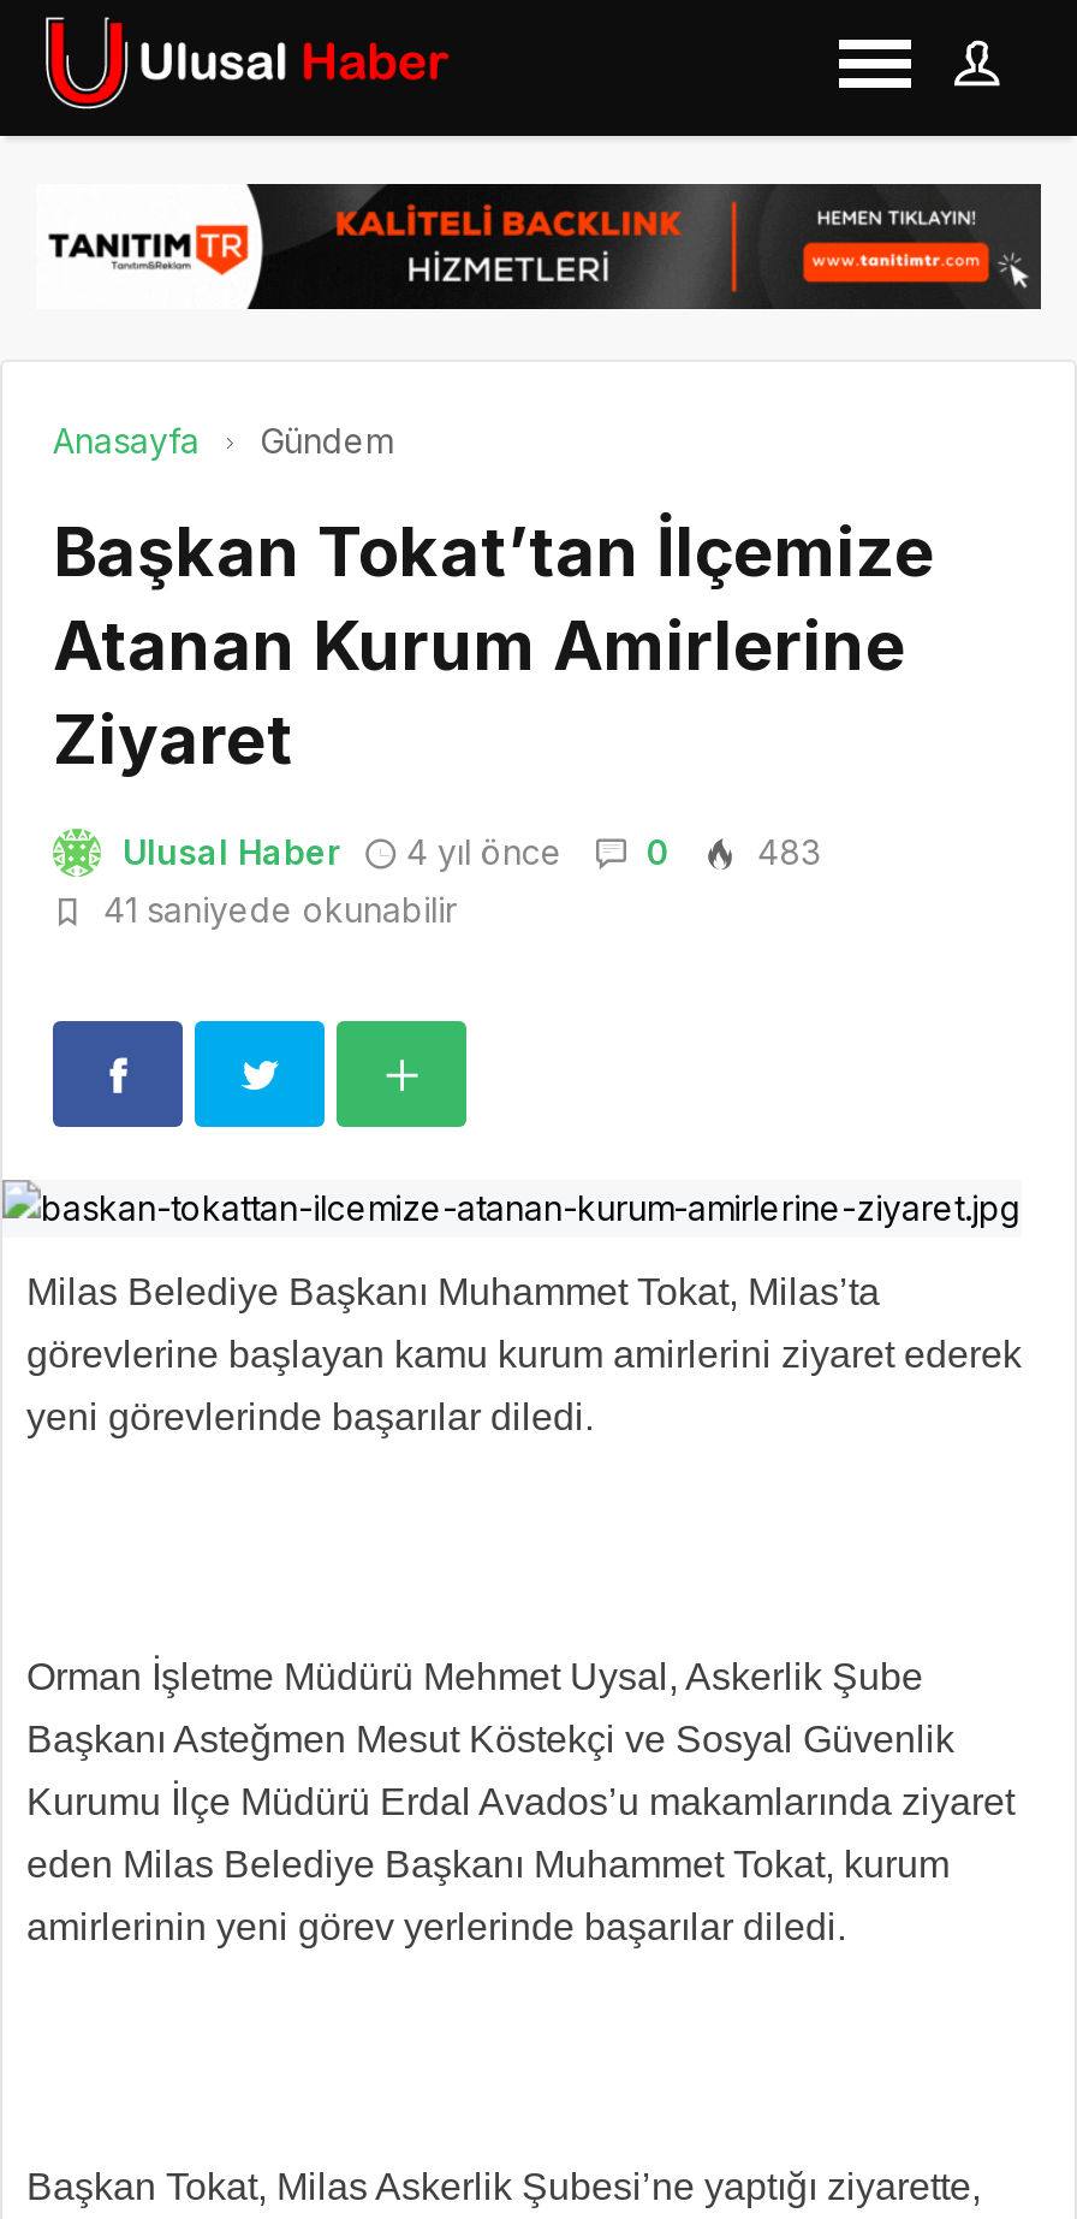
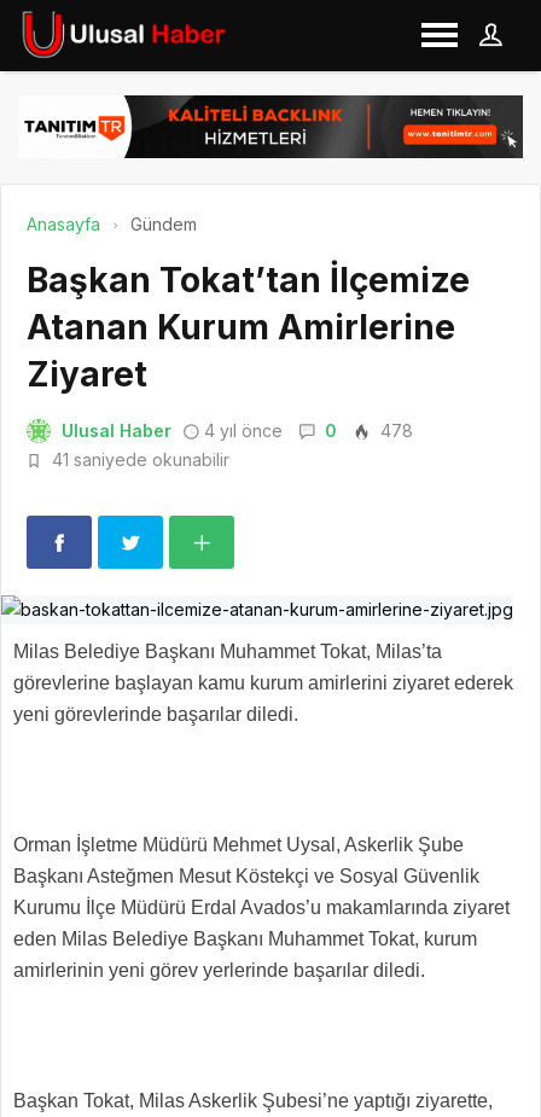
[647,830,820,871] 0 483 -> [325,420,413,440] 0 478

